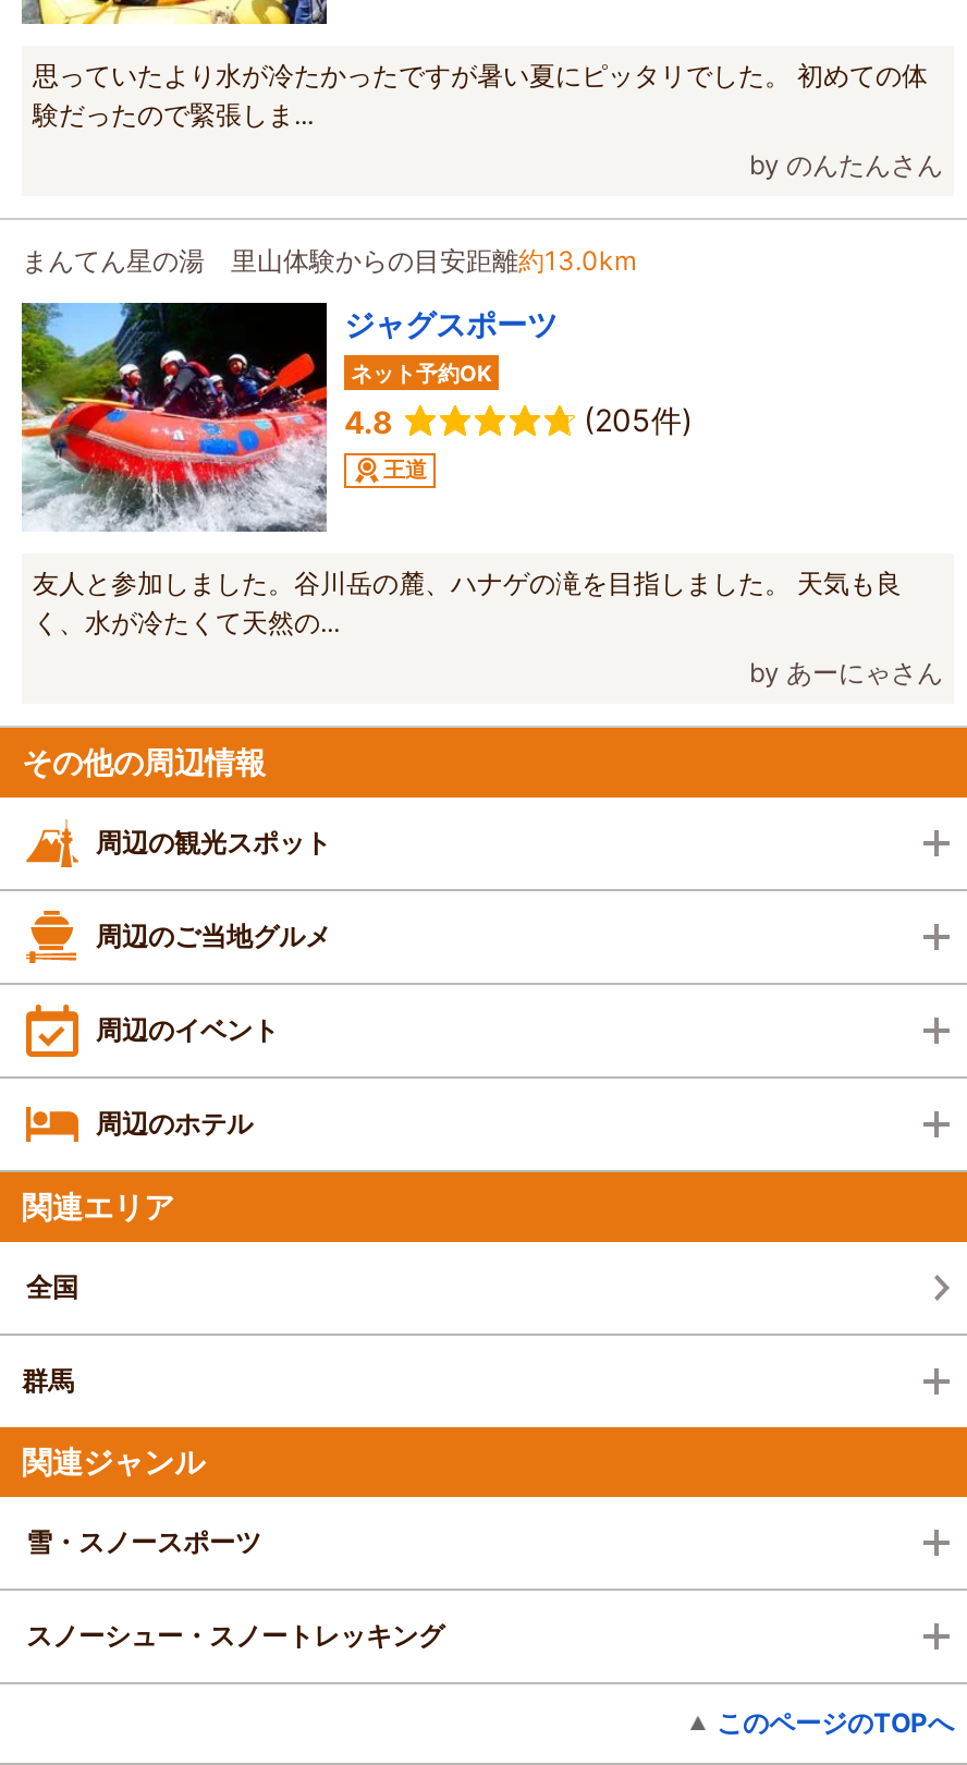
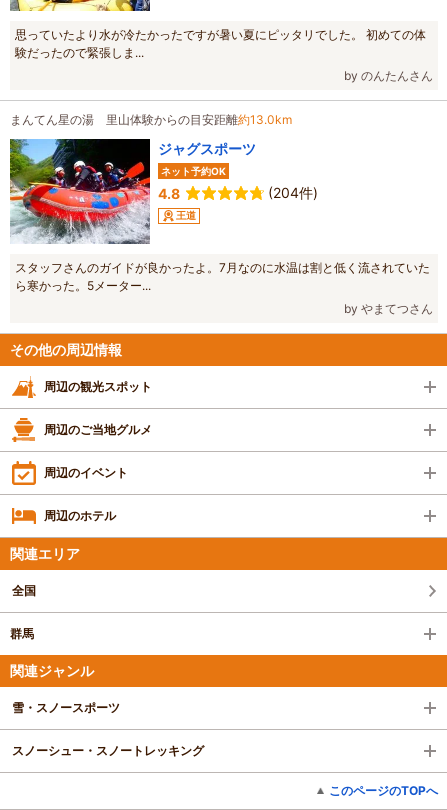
[584,402,693,439] (205件) -> [268,184,318,201] (204件)
[33,567,902,639] 友人と参加しました。谷川岳の麓、ハナゲの滝を目指しました。 天気も良 | く、水が冷たくて天然の... -> [15,260,430,293] スタッフさんのガイドが良かったよ。7月なのに水温は割と低く流されていた | ら寒かった。5メーター...
[749,657,943,689] by あーにゃさん -> [344,301,433,316] by やまてつさん

